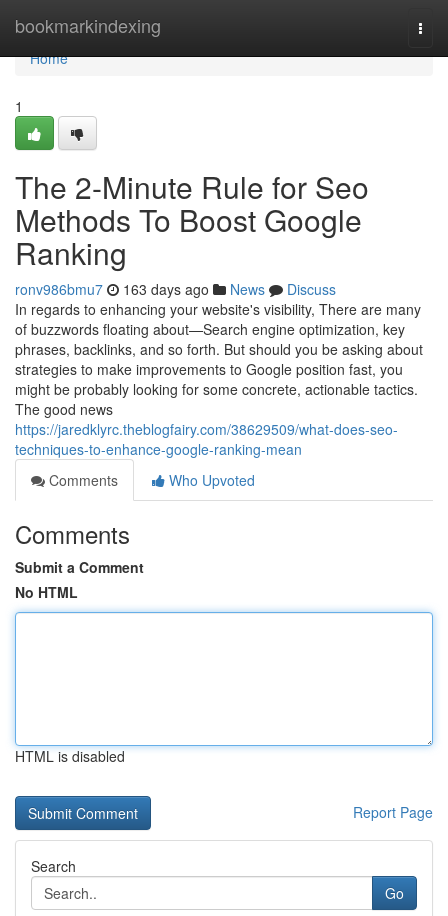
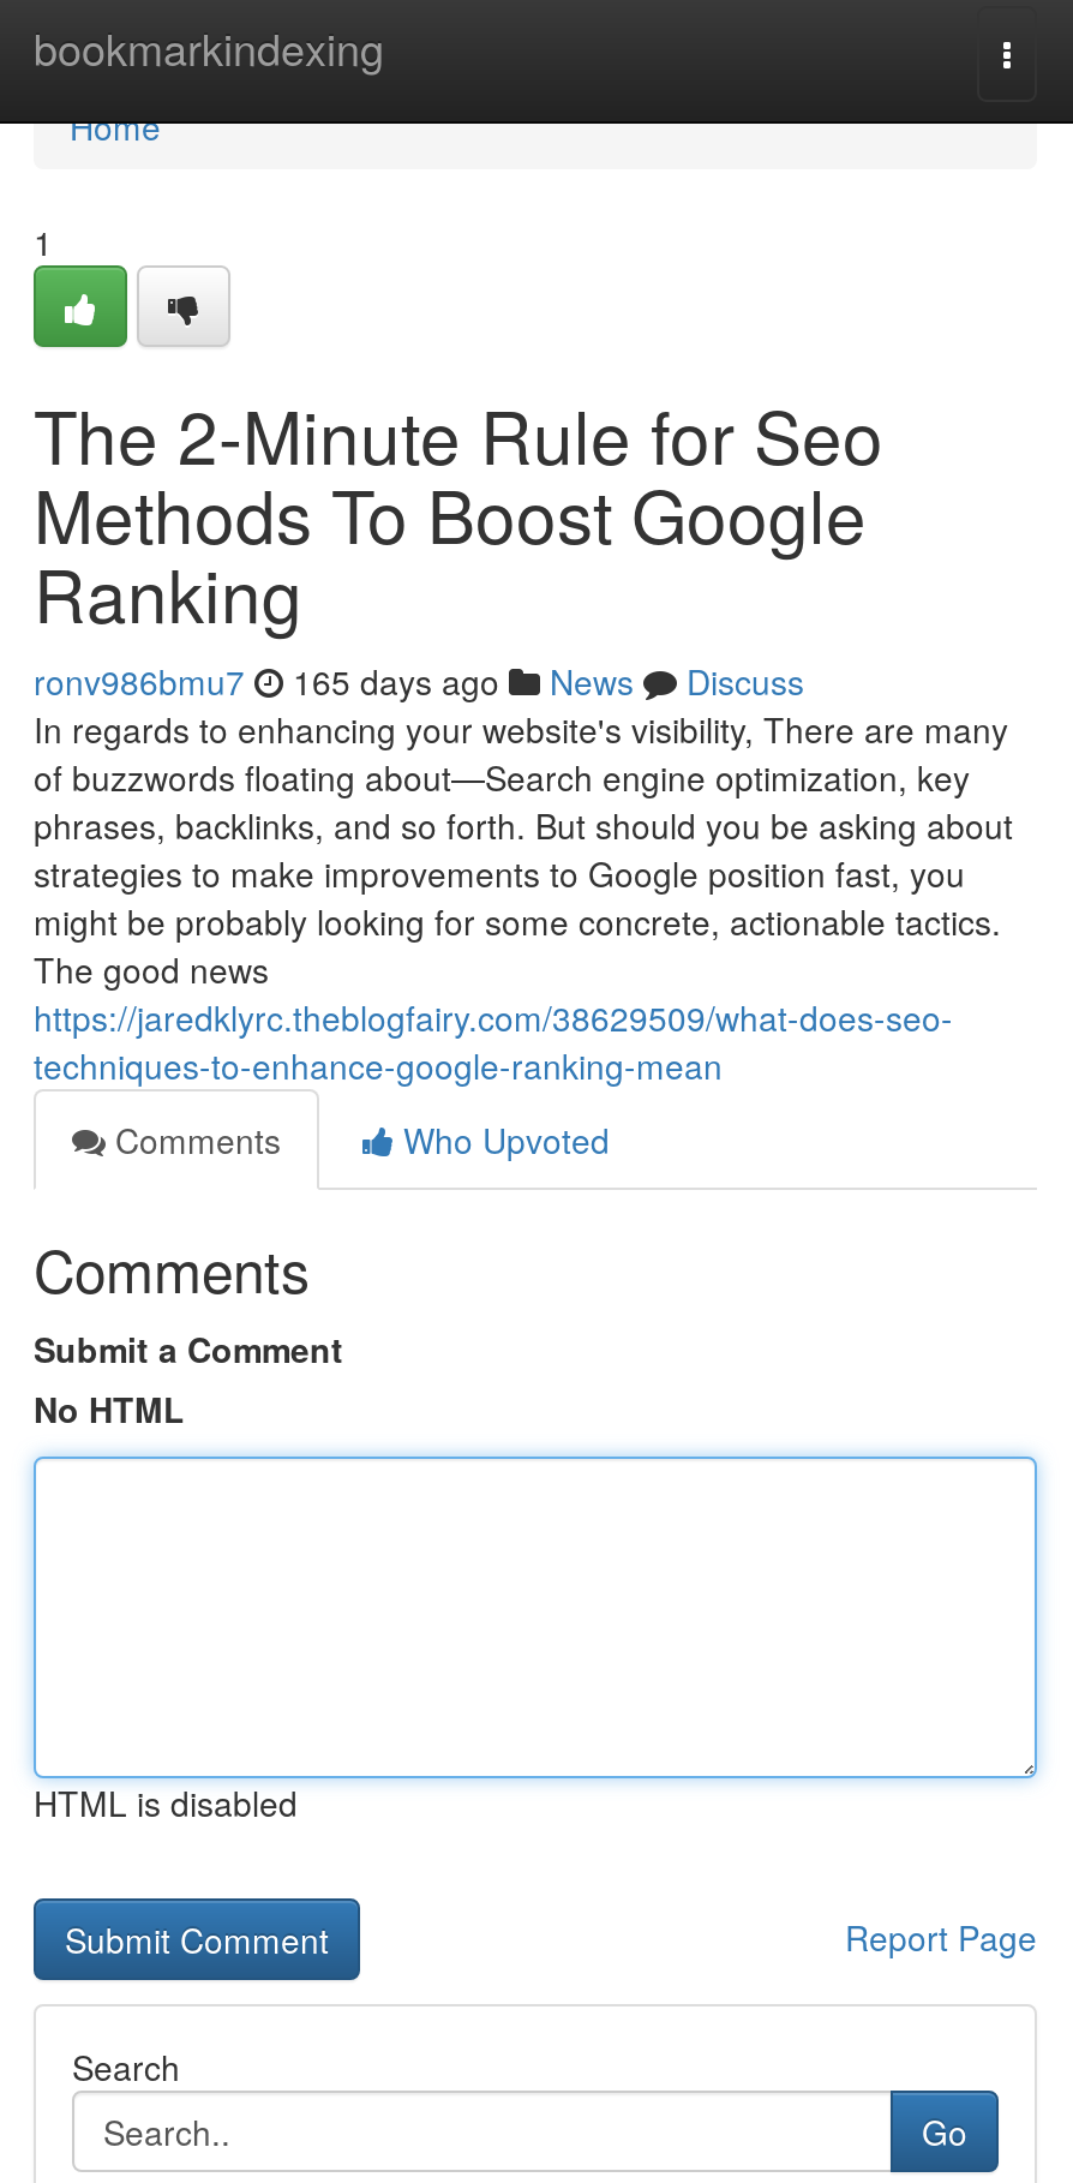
[15,279,336,299] ronv986bmu7 163 days ago News Discuss -> [34,657,804,705] ronv986bmu7 165 days ago News Discuss

